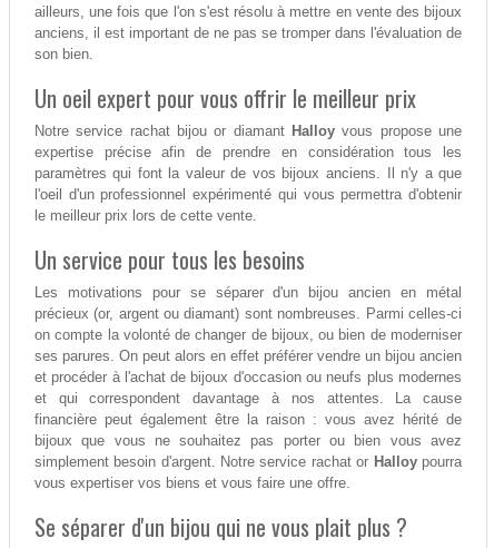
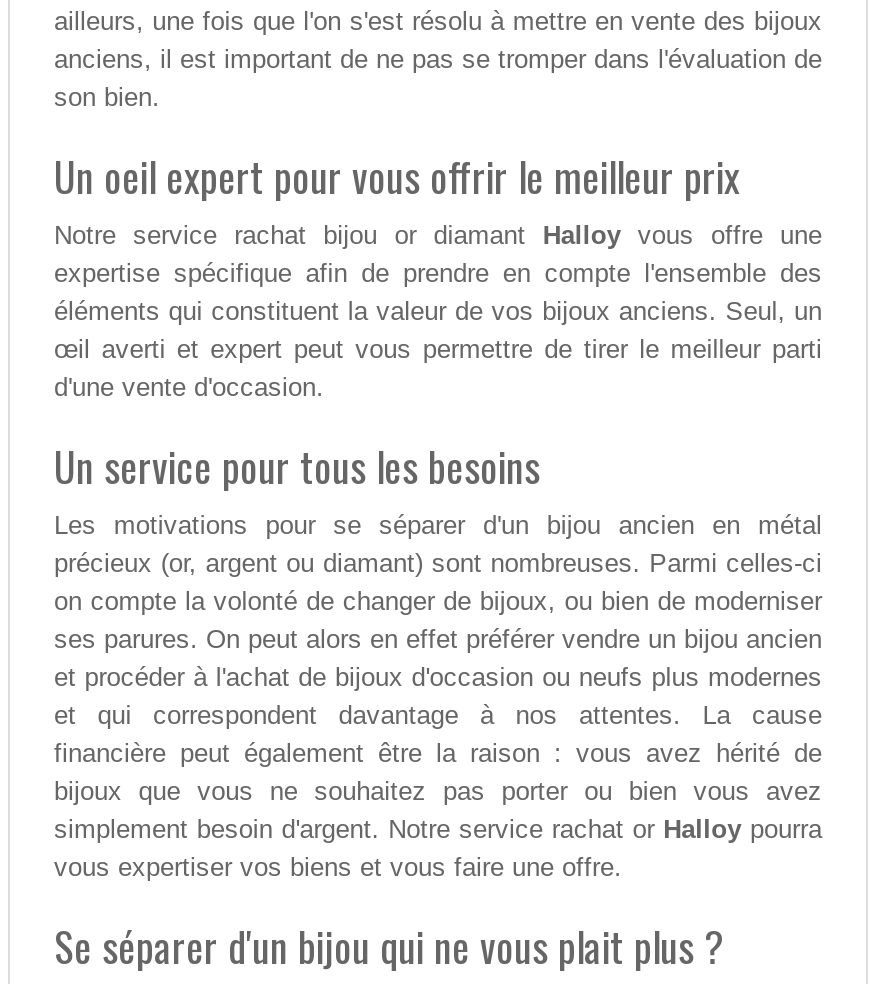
[34,122,462,223] Notre service rachat bijou or diamant Halloy vous propose une | expertise précise afin de prendre en considération tous les | paramètres qui font la valeur de vos bijoux anciens. Il n'y a que | l'oeil d'un professionnel expérimenté qui vous permettra d'obtenir | le meilleur prix lors de cette vente. -> [54,219,822,401] Notre service rachat bijou or diamant Halloy vous offre une | expertise spécifique afin de prendre en compte l'ensemble des | éléments qui constituent la valeur de vos bijoux anciens. Seul, un | œil averti et expert peut vous permettre de tirer le meilleur parti | d'une vente d'occasion.

